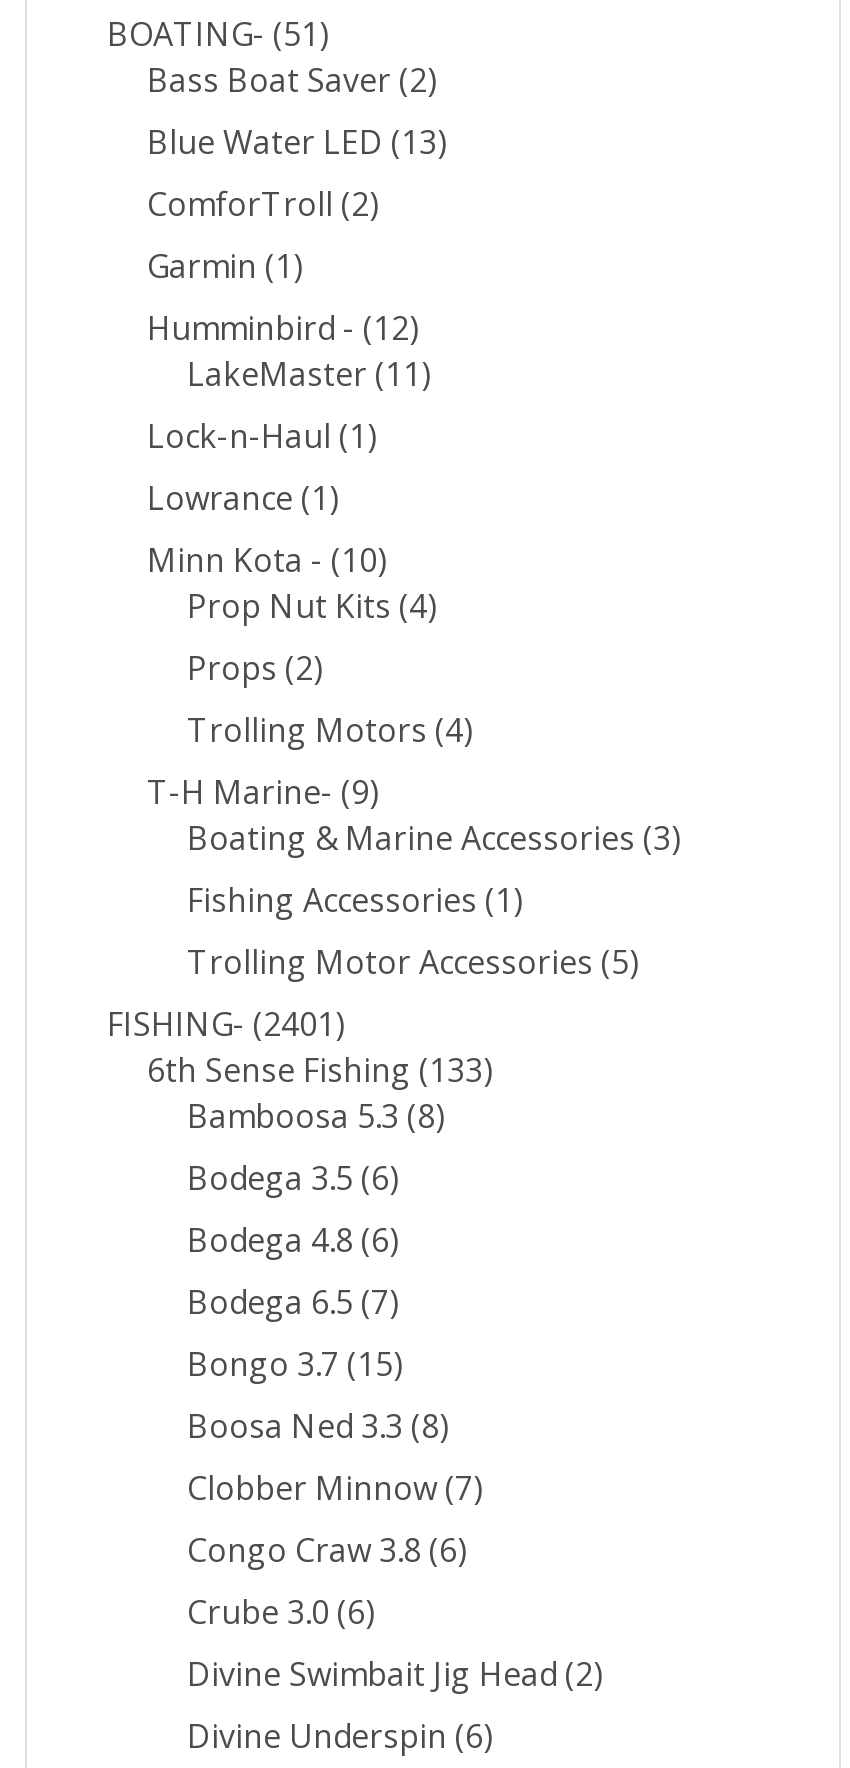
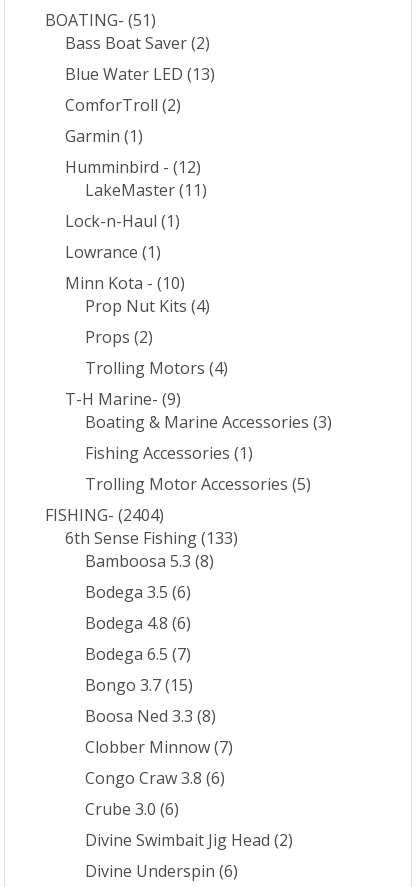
[107,1002,345,1046] FISHING- (2401) -> [45,504,164,526] FISHING- (2404)

